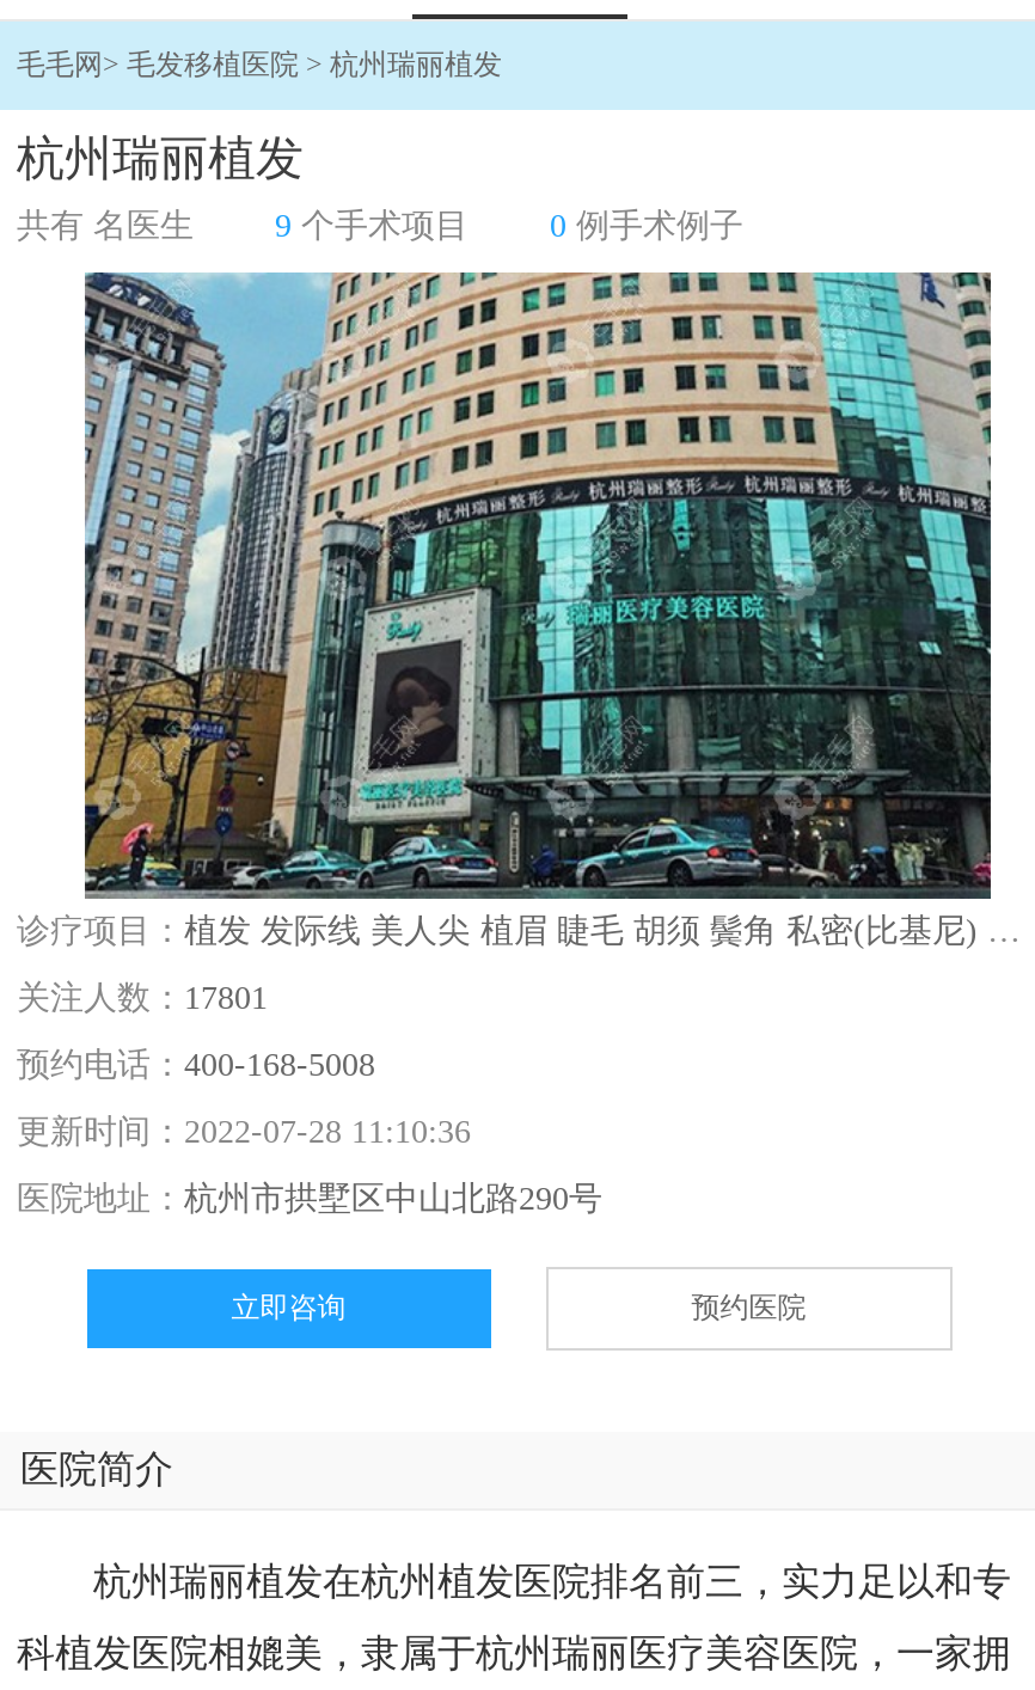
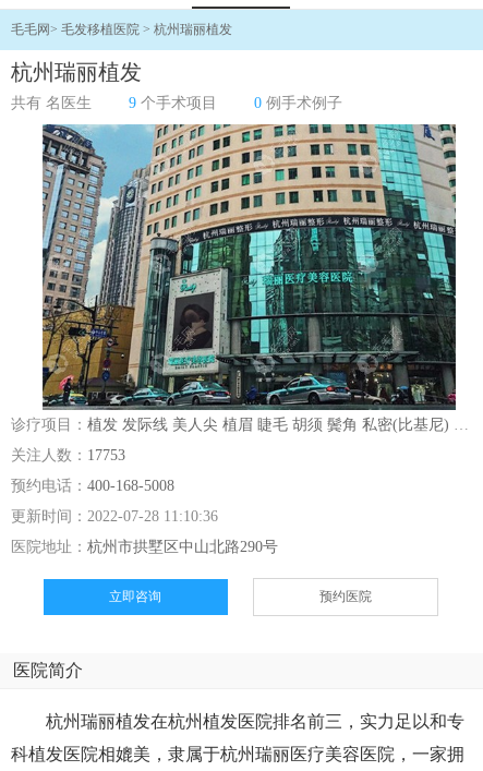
[16,980,267,1015] 关注人数：17801 -> [11,447,126,463] 关注人数：17753

